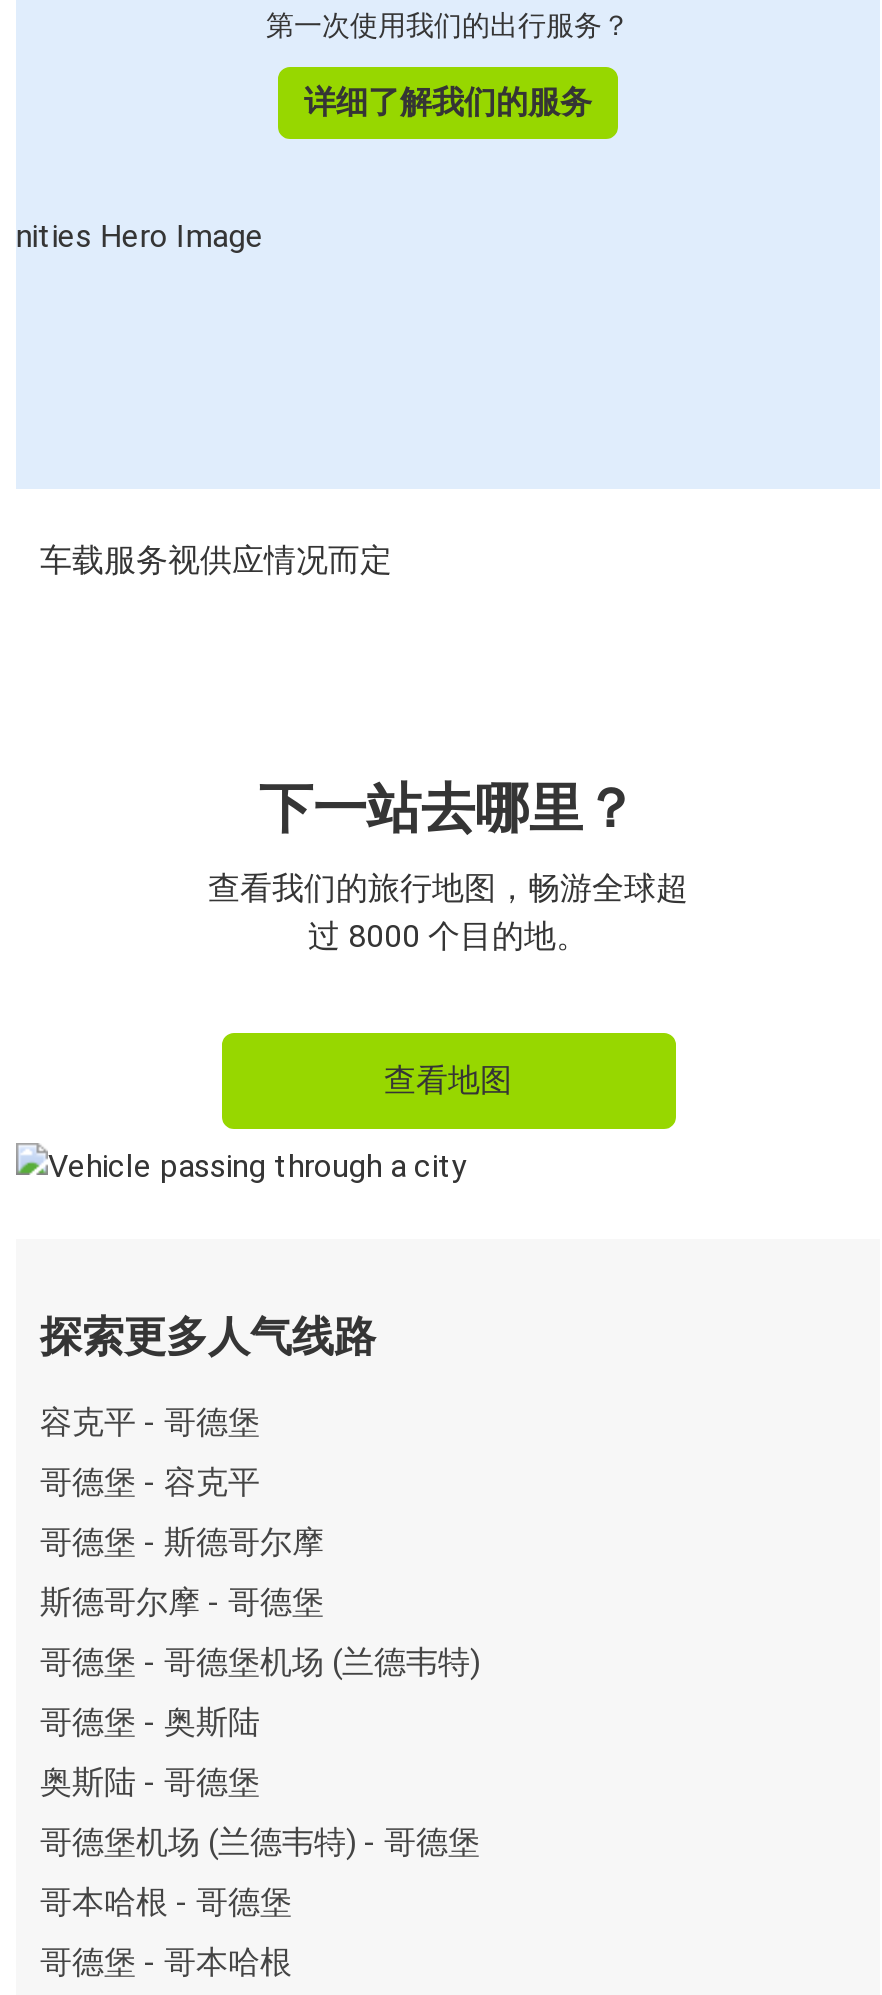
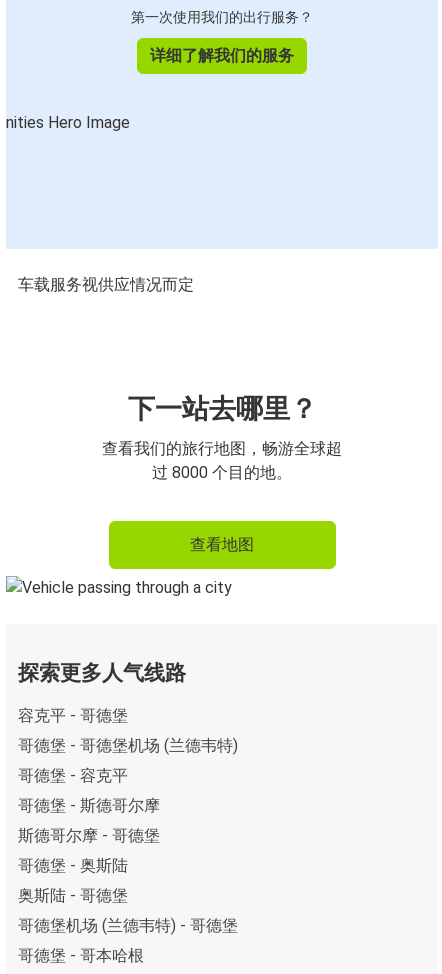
moved [40,1464,324,1622] -> [18,766,160,845]: 哥德堡 - 容克平 | 哥德堡 - 斯德哥尔摩 | 斯德哥尔摩 - 哥德堡
moved [40,1644,480,1682] -> [18,736,238,755]: 哥德堡 - 哥德堡机场 (兰德韦特)
[40,1884,292,1922] 哥本哈根 - 哥德堡 -> none

